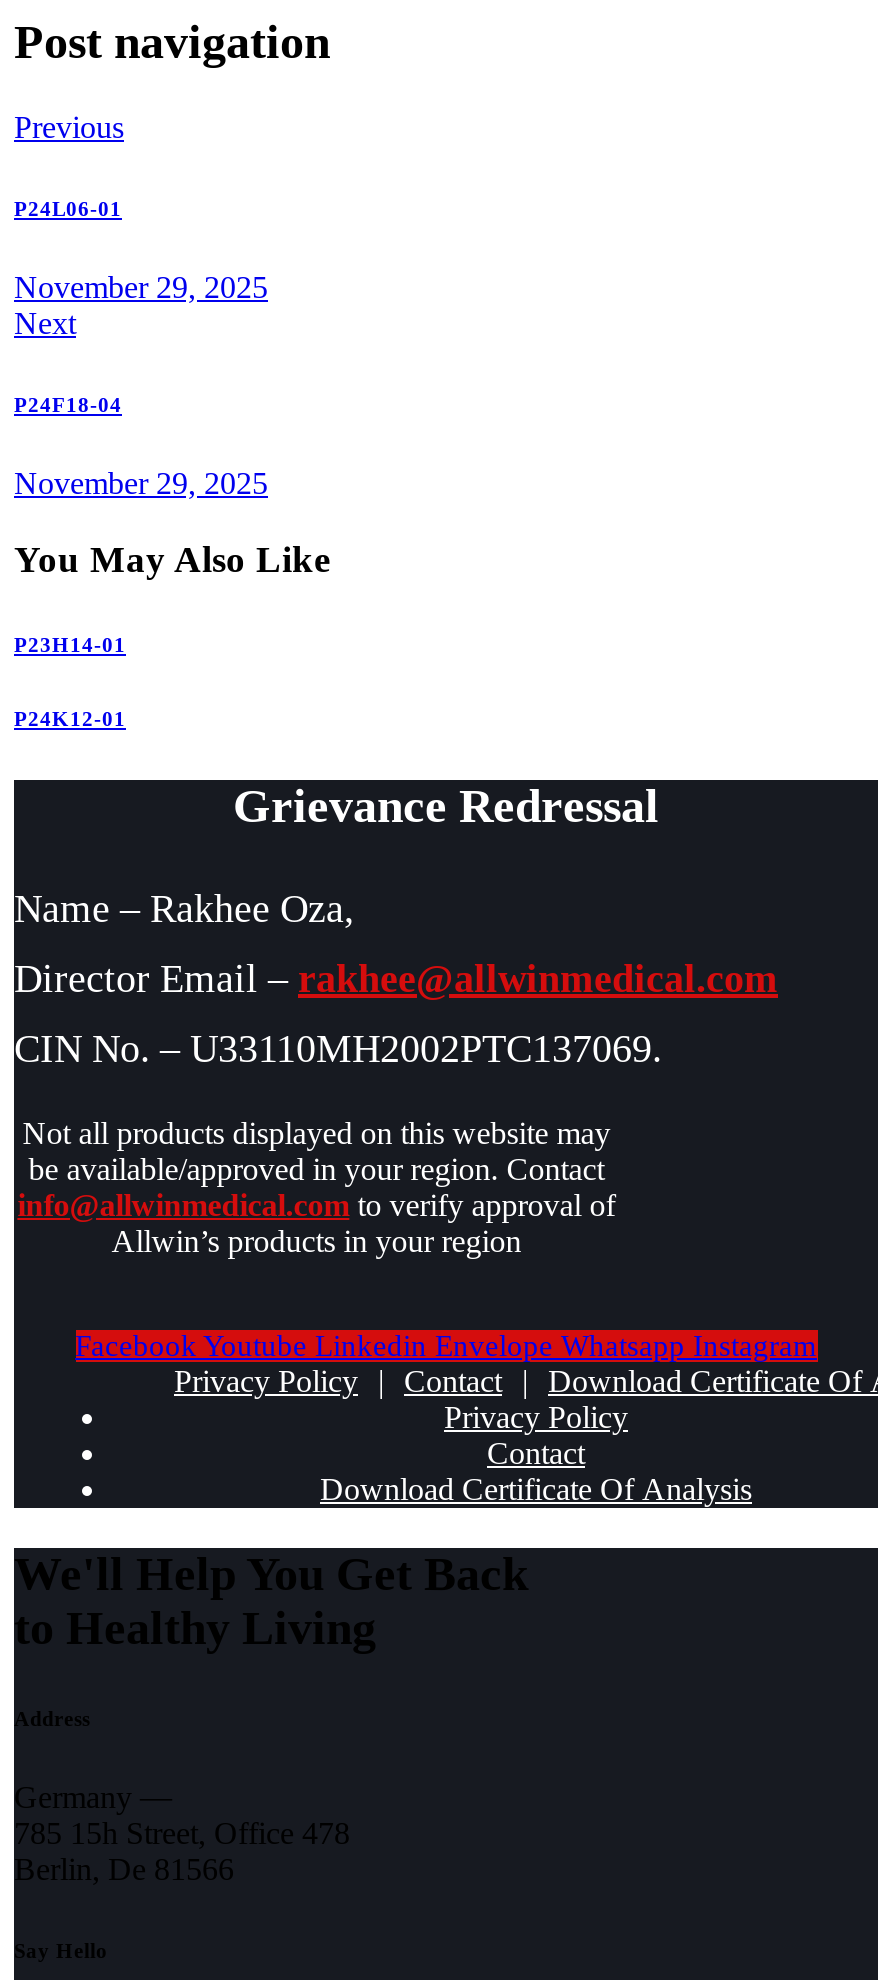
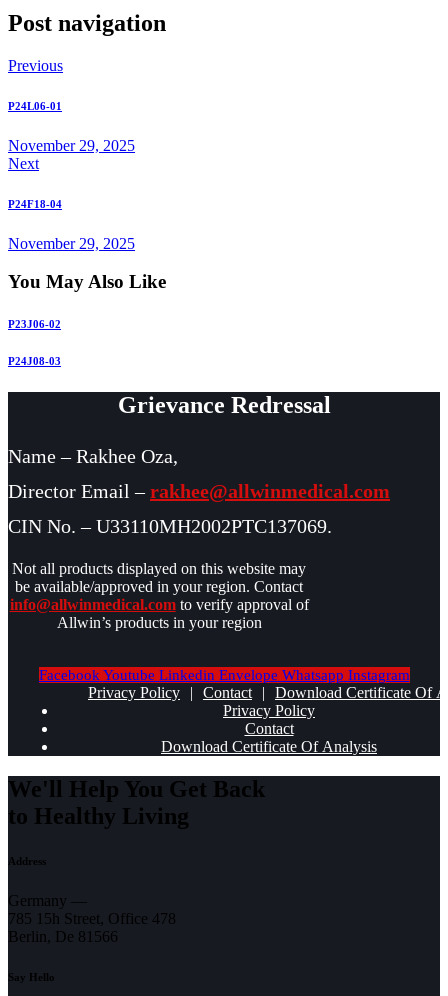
[14,633,126,657] P23H14-01 -> [8,318,61,330] P23J06-02
[14,707,126,731] P24K12-01 -> [8,355,61,367] P24J08-03

